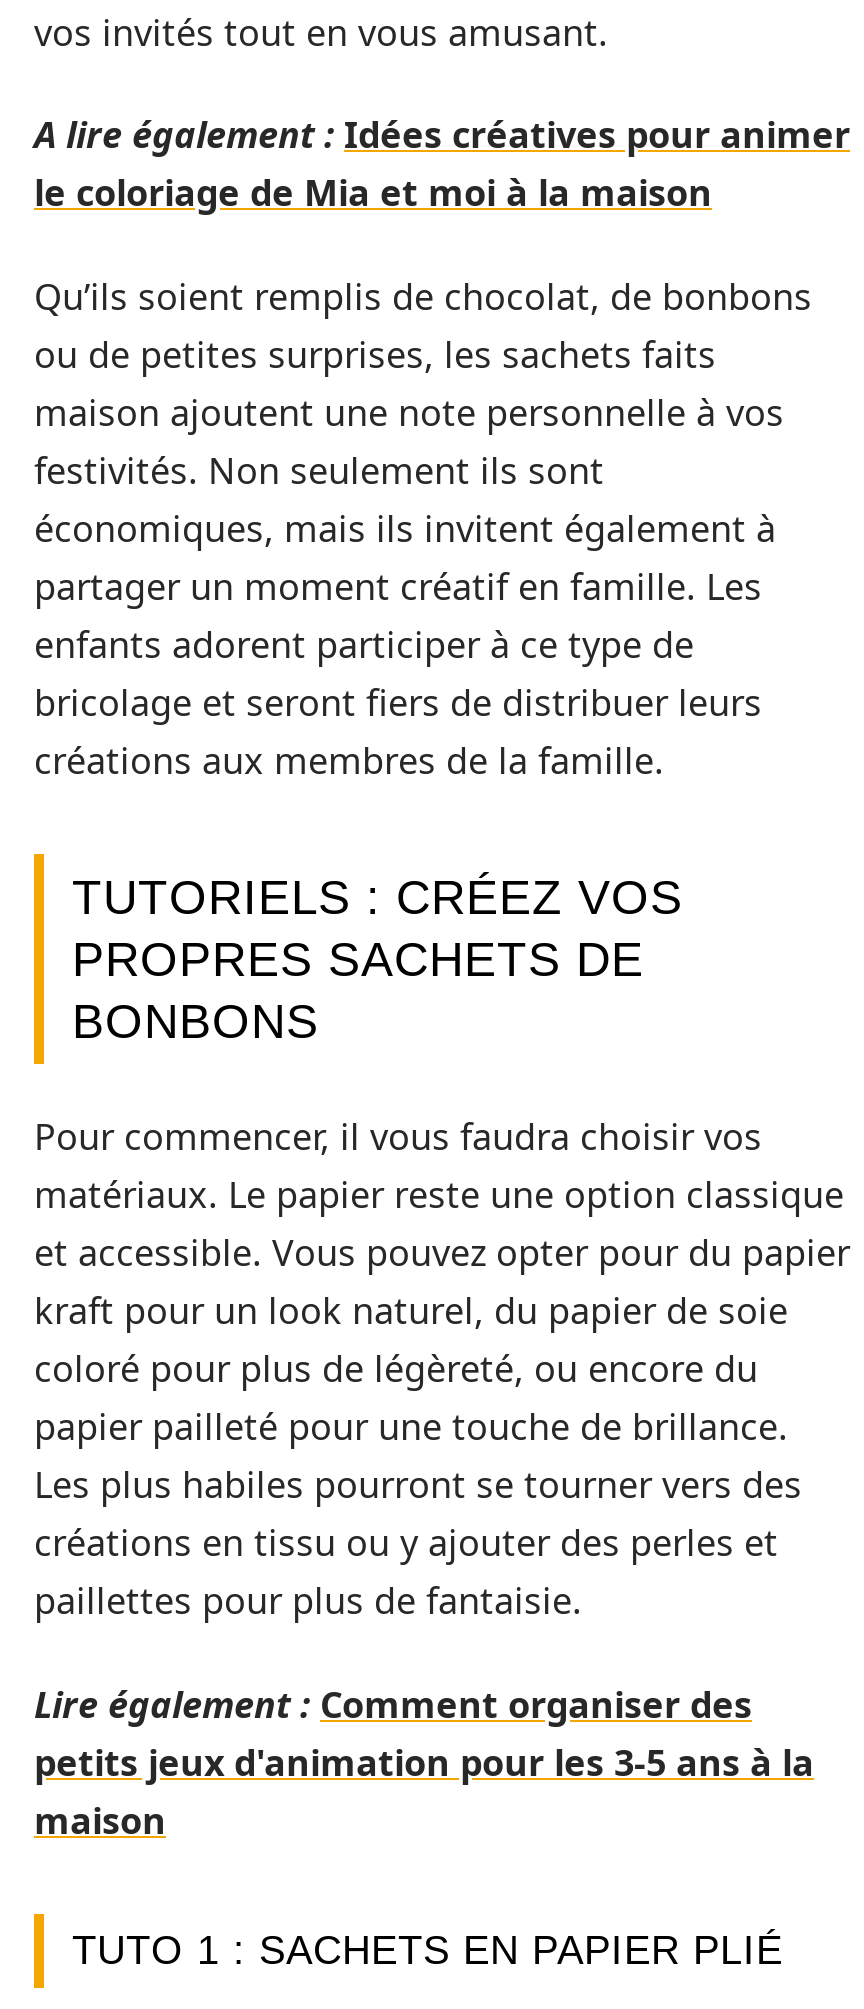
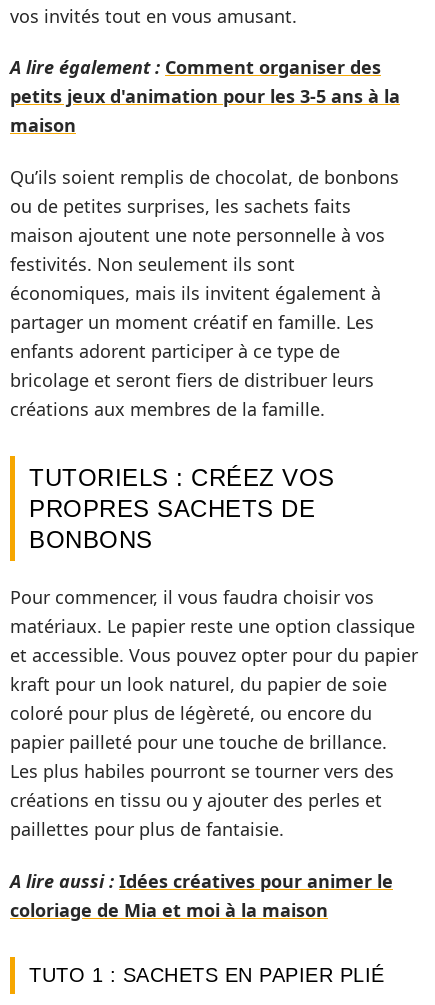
[34,110,850,216] A lire également : Idées créatives pour animer | le coloriage de Mia et moi à la maison -> [10,55,381,79] A lire également : Comment organiser des
moved [34,271,850,1624] -> [10,164,418,841]: Qu’ils soient remplis de chocolat, de bonbons | ou de petites surprises, les sachets faits | maison ajoutent une note personnelle à vos | ... | créations en tissu ou y ajouter des perles et | paillettes pour plus de fantaisie.
[34,1679,752,1727] Lire également : Comment organiser des -> [10,868,393,921] A lire aussi : Idées créatives pour animer le | coloriage de Mia et moi à la maison
moved [34,1737,814,1843] -> [10,84,400,137]: petits jeux d'animation pour les 3-5 ans à la | maison

